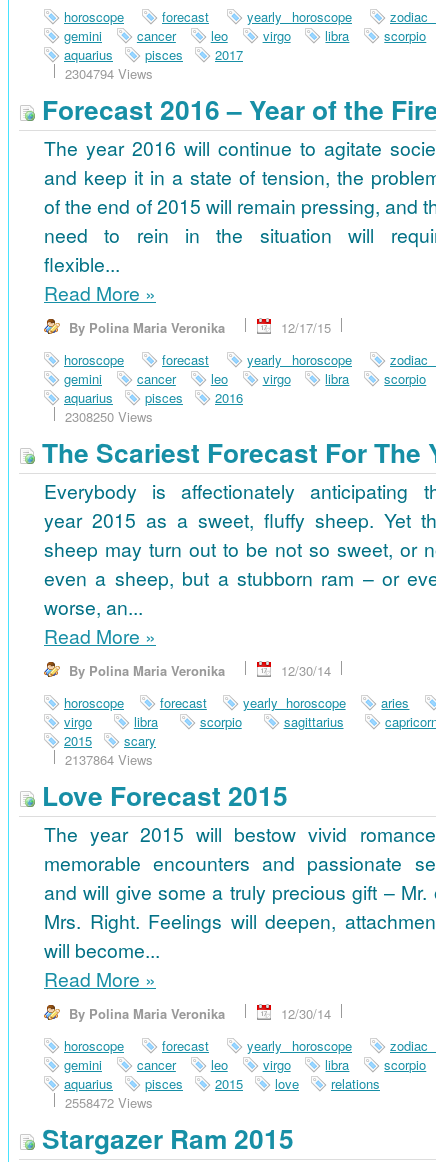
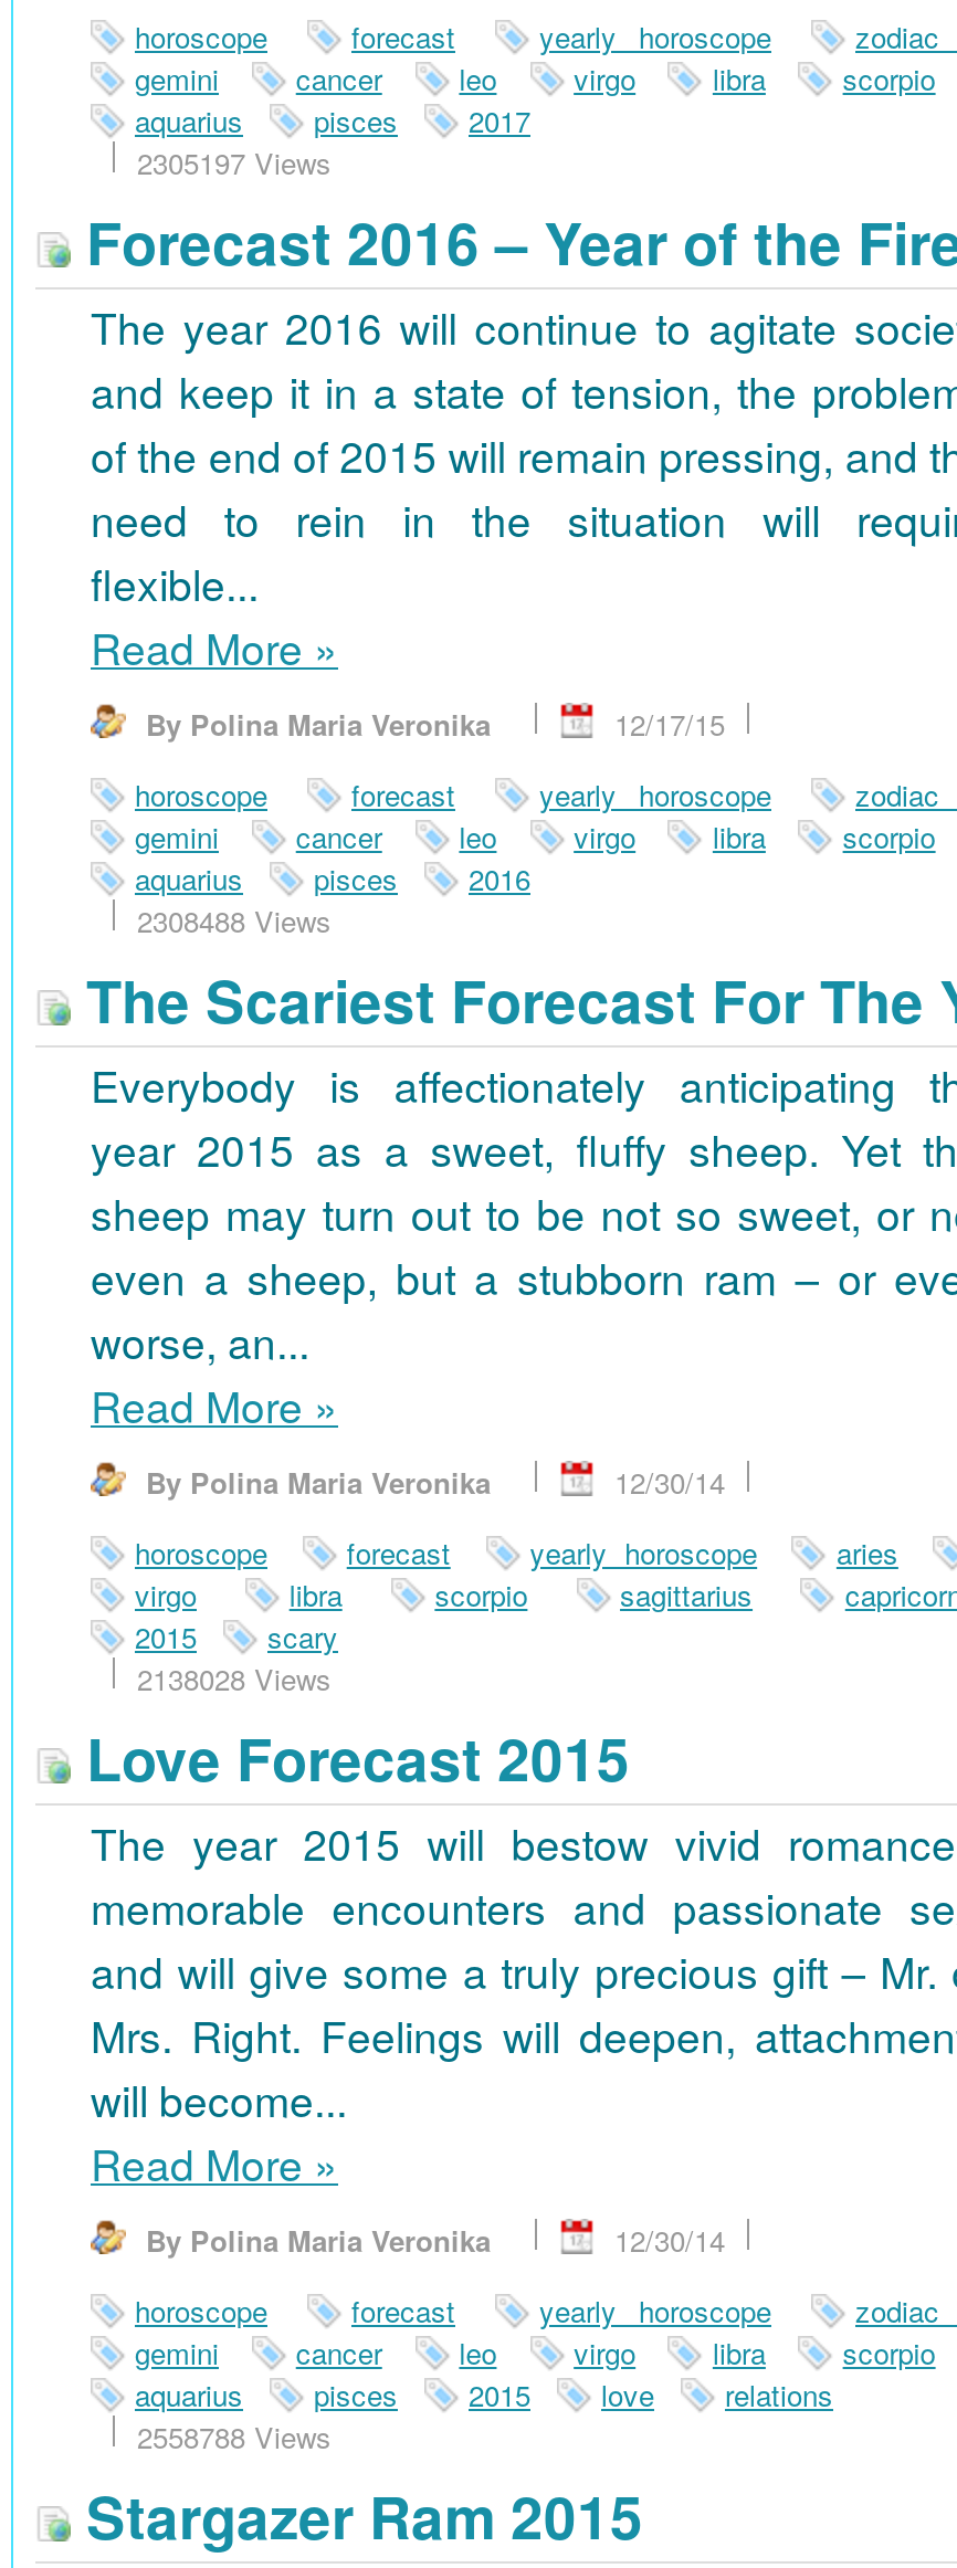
[65,64,153,83] 2304794 Views -> [137,142,332,184] 2305197 Views
[65,407,153,426] 2308250 Views -> [137,900,332,942] 2308488 Views
[65,750,153,769] 2137864 Views -> [137,1658,332,1700] 2138028 Views
[65,1093,153,1112] 2558472 Views -> [137,2416,332,2458] 2558788 Views

